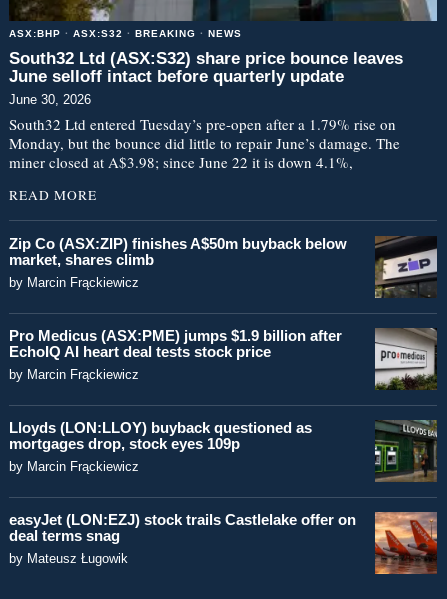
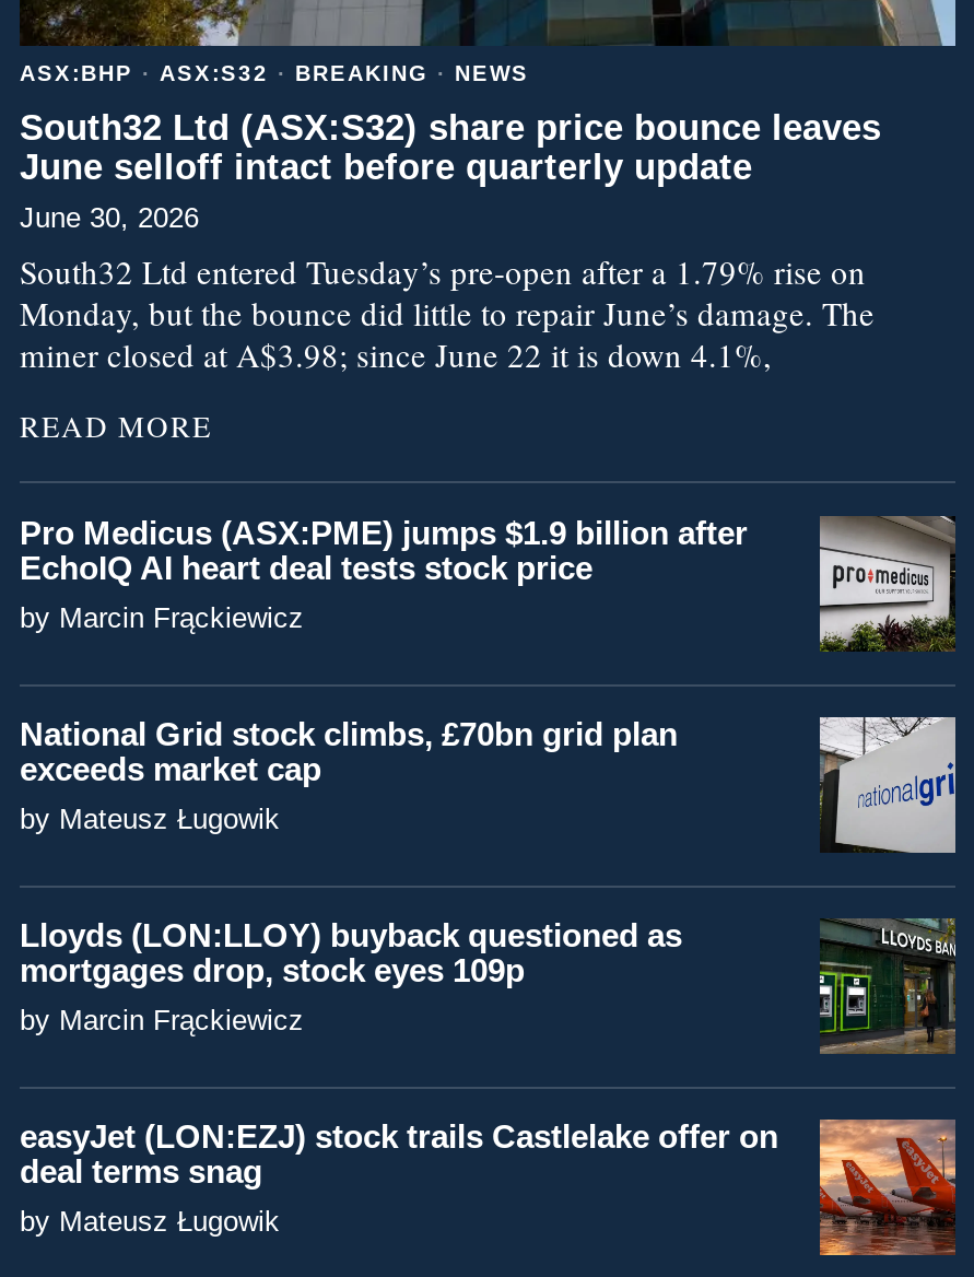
[9,235,438,299] [image] | Zip Co (ASX:ZIP) finishes A$50m buyback below | market, shares climb | by Marcin Frąckiewicz -> none
moved [9,327,439,392] -> [20,514,960,656]: [image] | Pro Medicus (ASX:PME) jumps $1.9 billion after | EchoIQ AI heart deal tests stock price | by Marcin Frąckiewicz
none -> [20,715,678,836] National Grid stock climbs, £70bn grid plan | exceeds market cap | by Mateusz Ługowik
none -> [820,715,958,855] [image]

